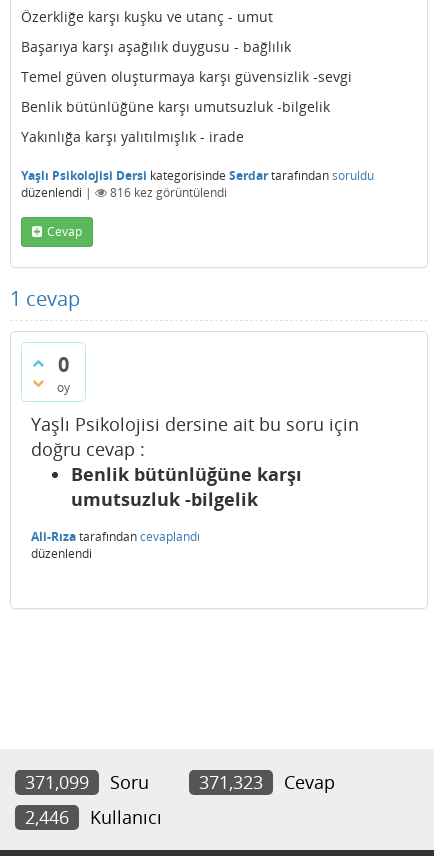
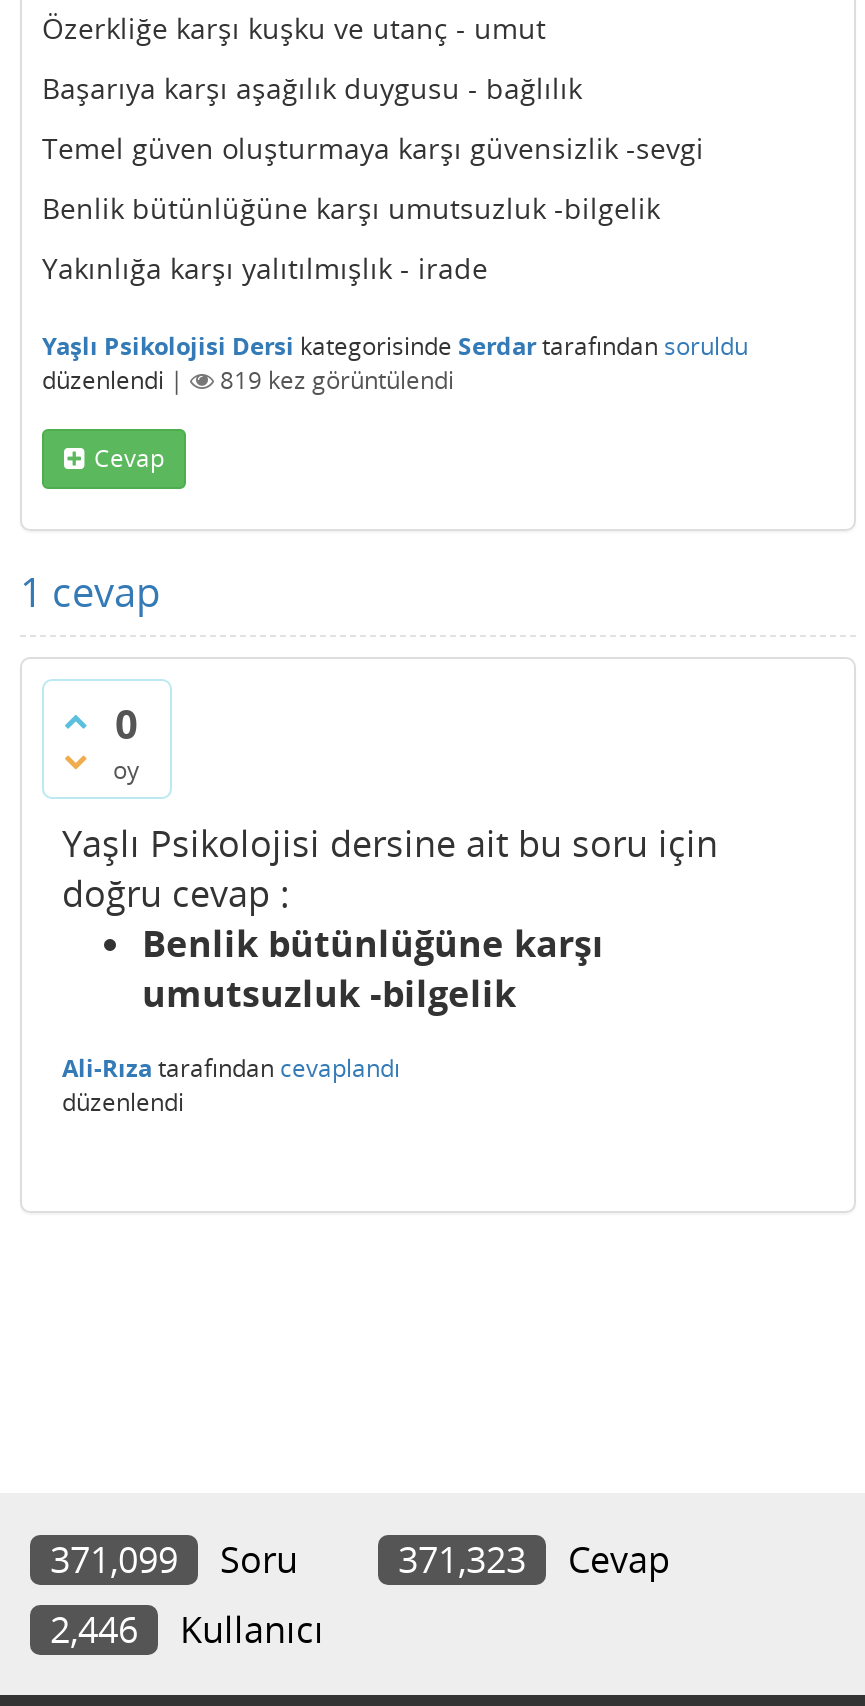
[110,184,227,201] 816 kez görüntülendi -> [220,363,454,397] 819 kez görüntülendi

